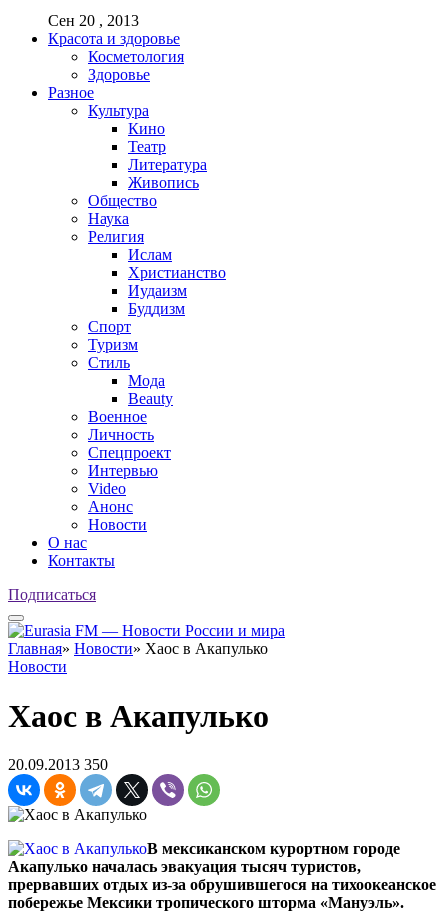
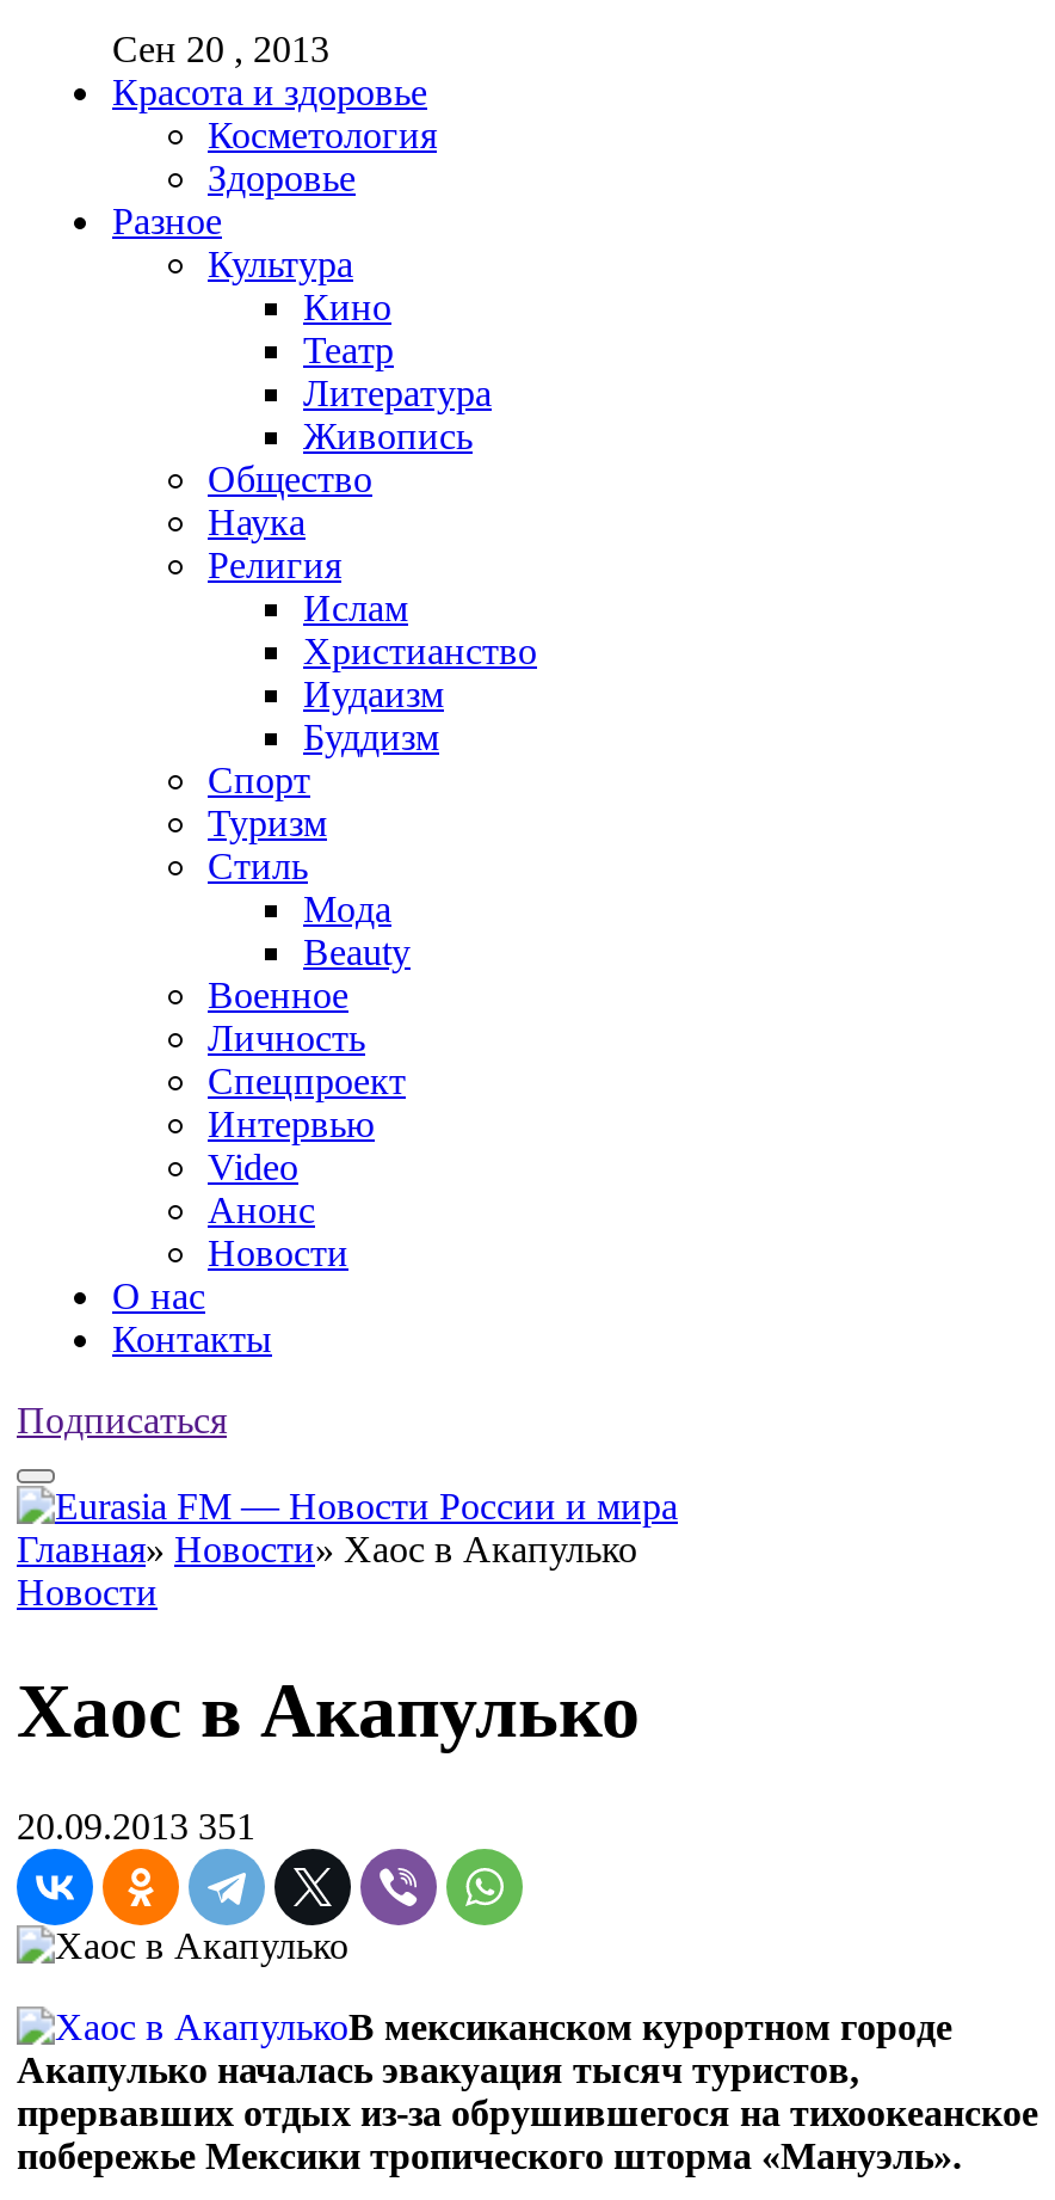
[8,756,108,773] 20.09.2013 350 -> [17,1806,255,1847] 20.09.2013 351

